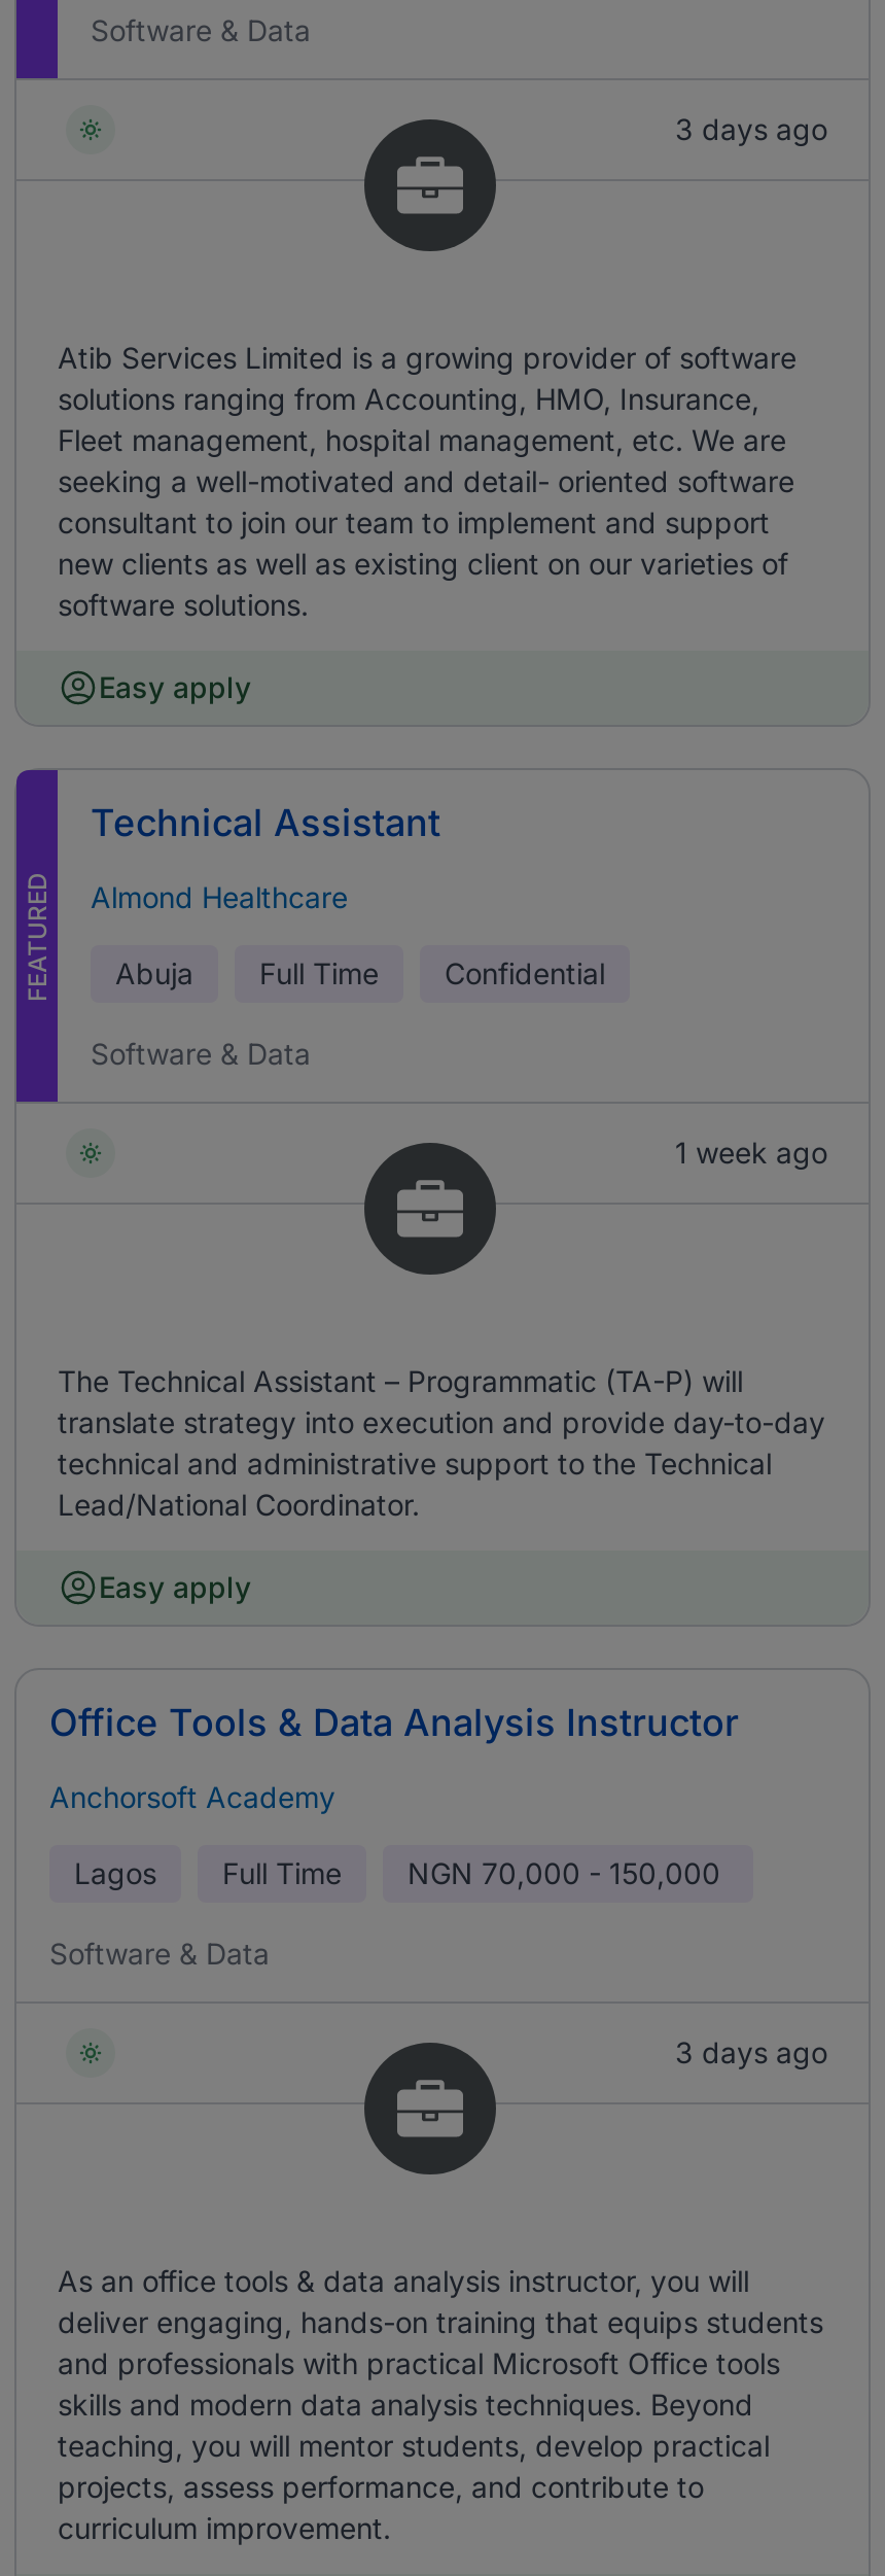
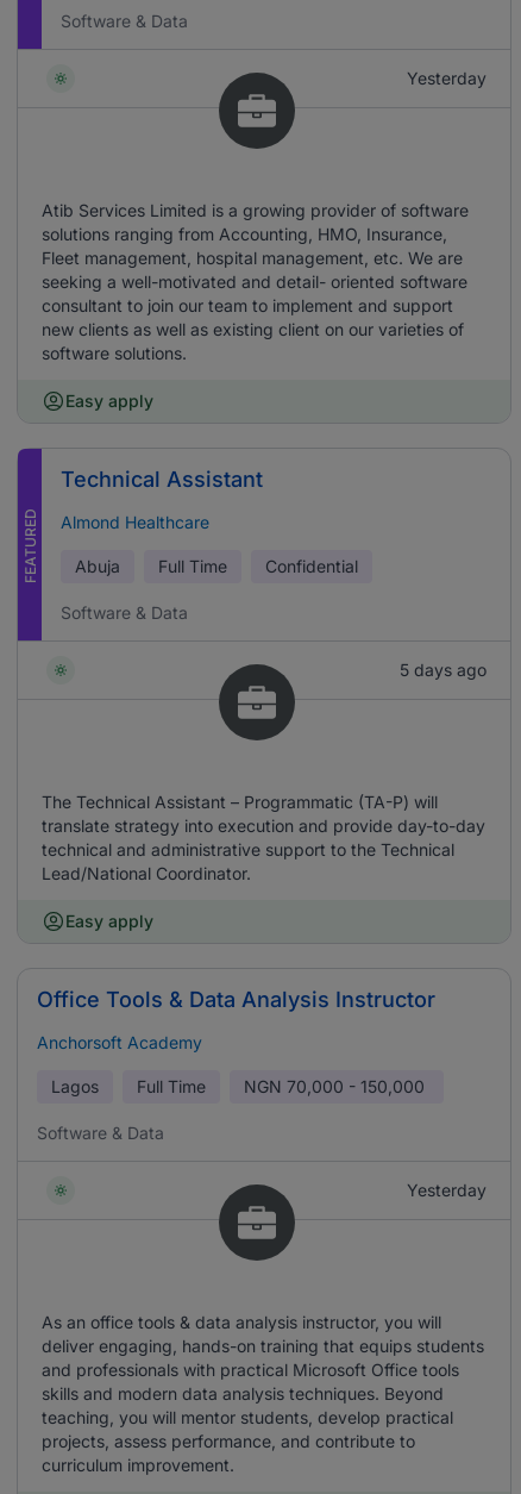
[675,111,827,146] 3 days ago -> [407,68,487,88] Yesterday
[675,1135,827,1170] 1 week ago -> [400,660,487,680] 5 days ago
[675,2034,827,2069] 3 days ago -> [407,1180,487,1200] Yesterday

